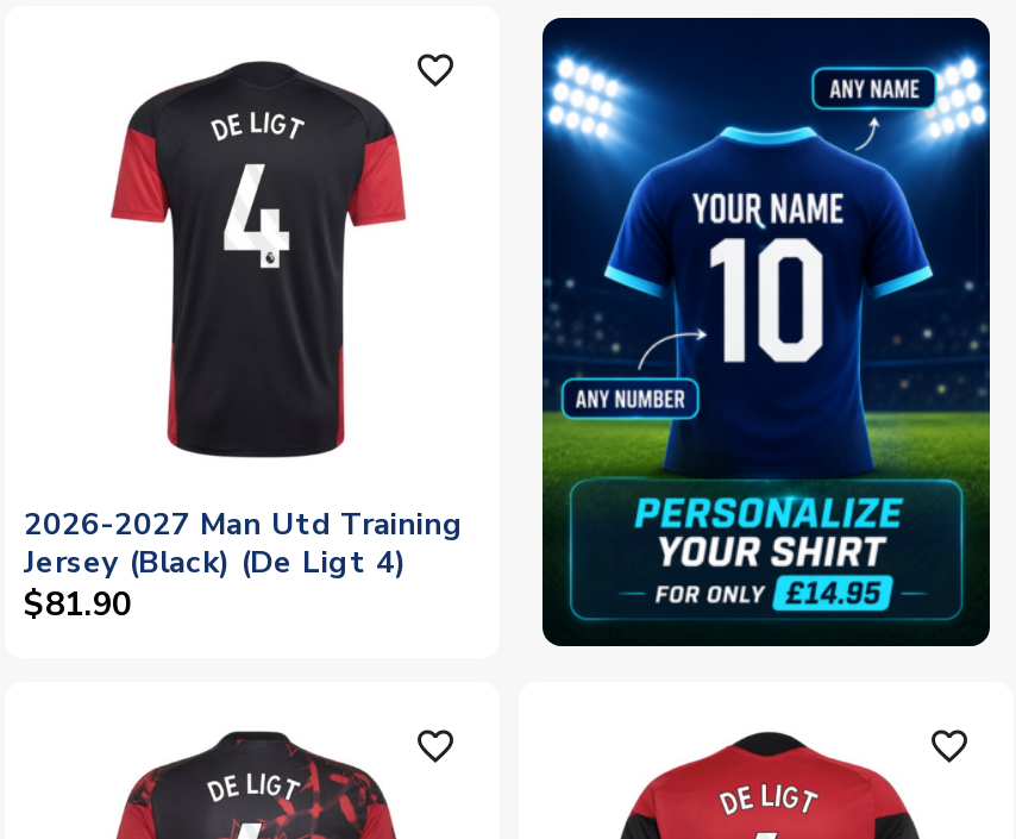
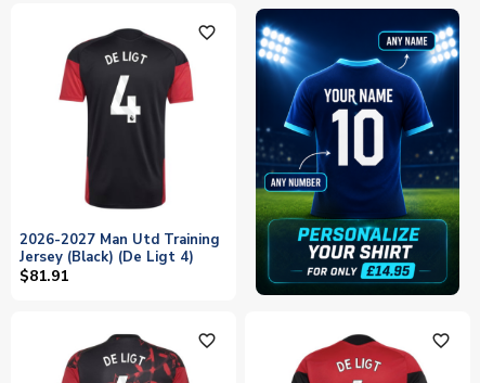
[24,582,131,627] $81.90 -> [20,266,68,287] $81.91

